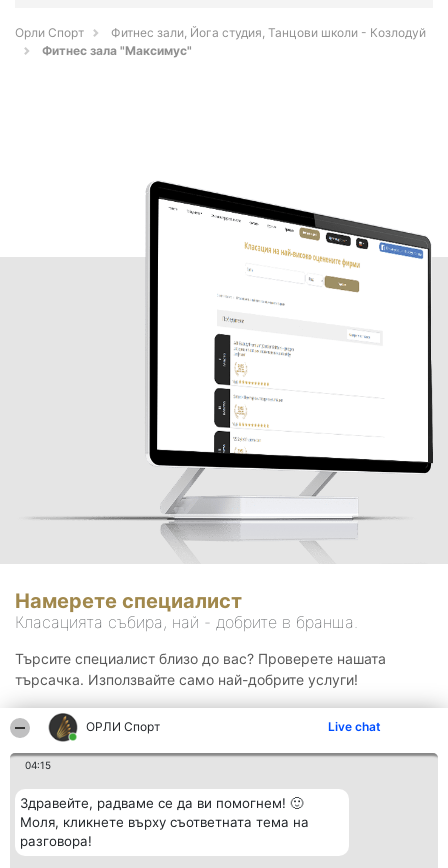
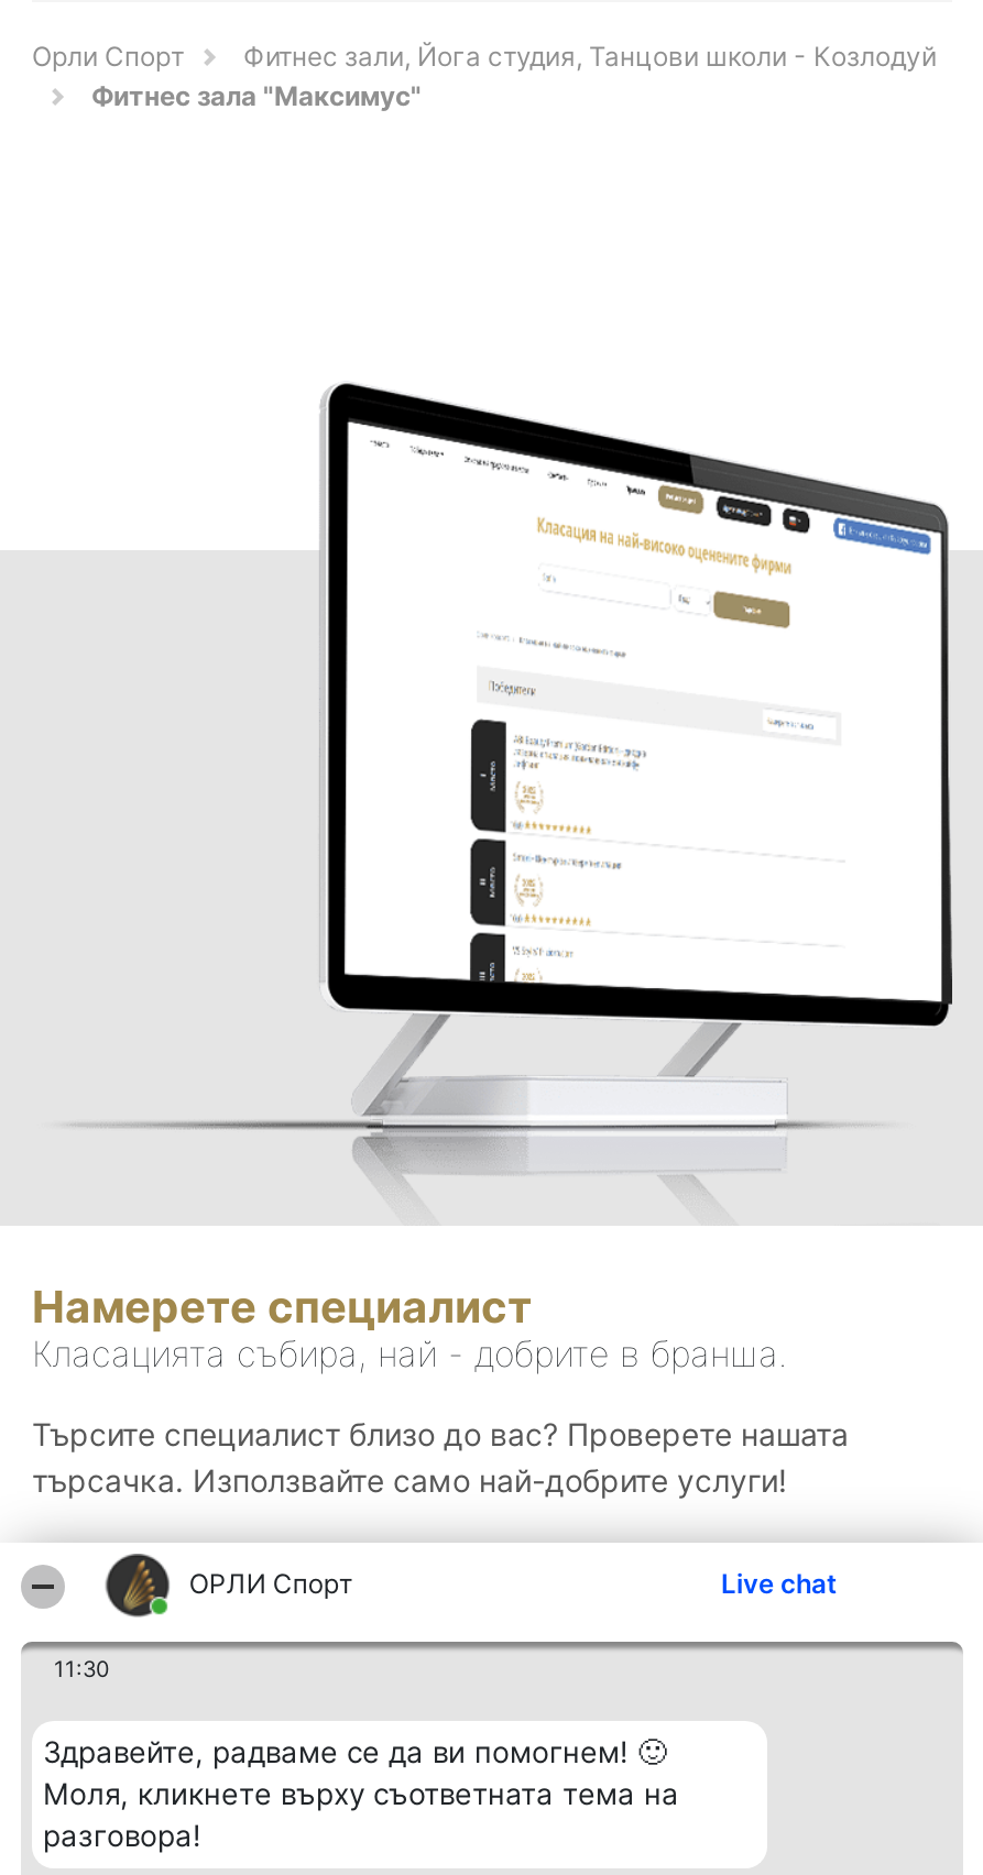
[25,759,51,771] 04:15 -> [54,1655,109,1681] 11:30

